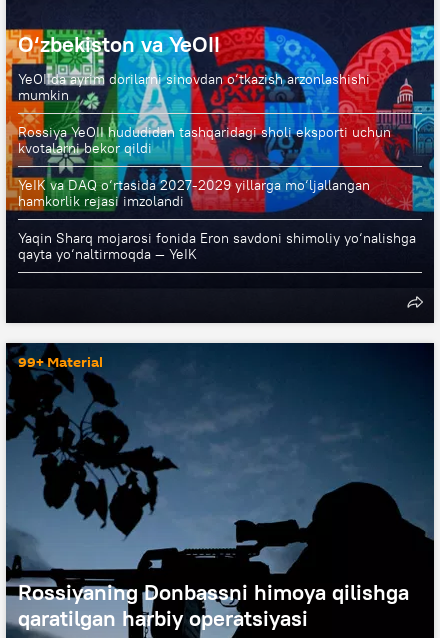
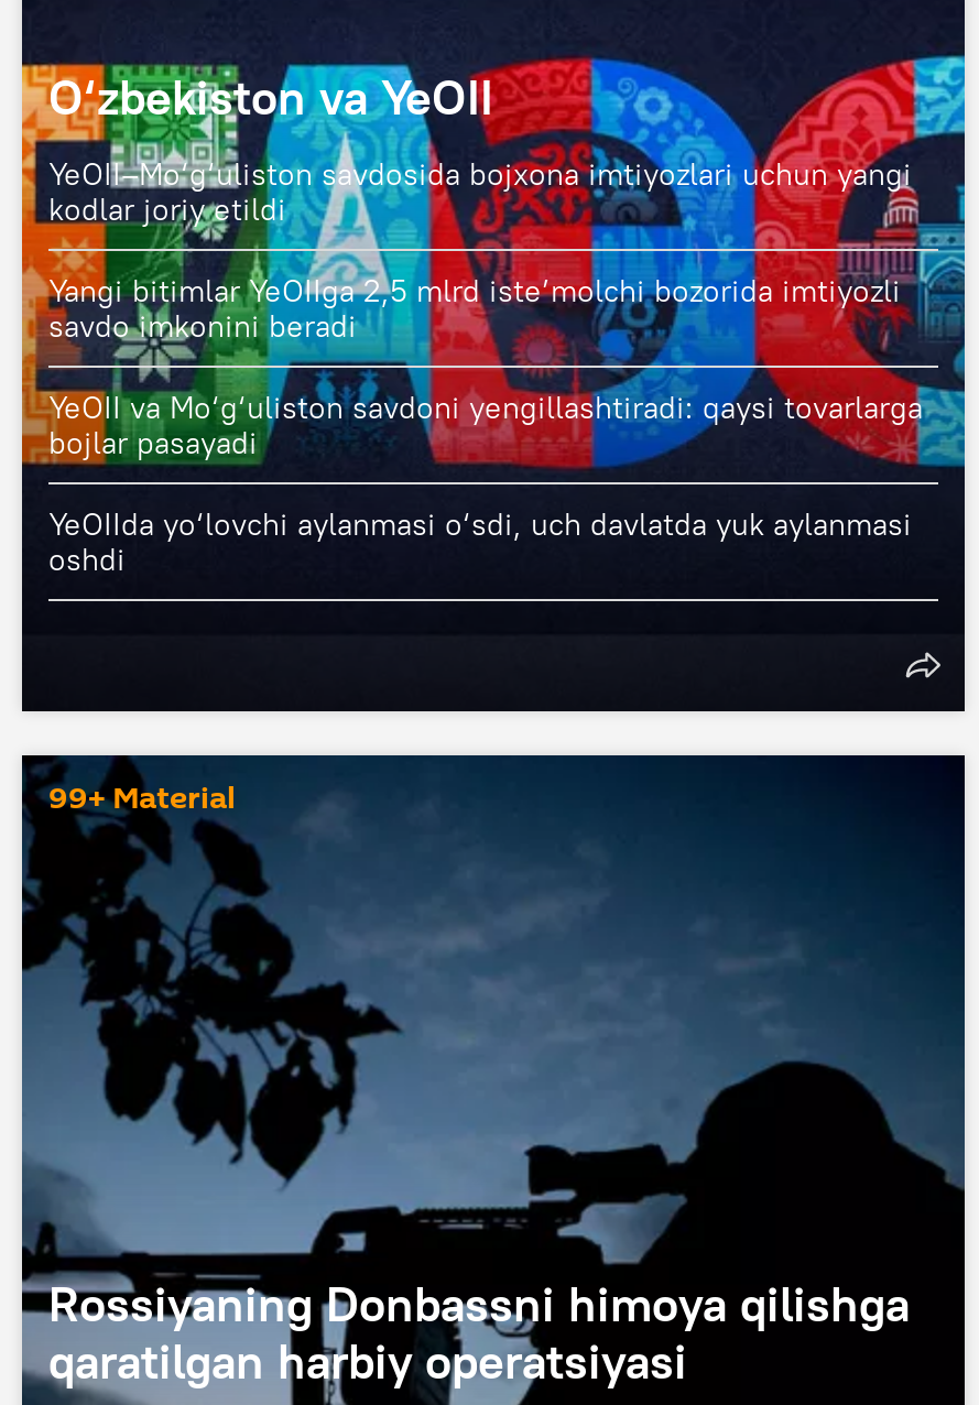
[18,70,370,104] YeOIIda ayrim dorilarni sinovdan o‘tkazish arzonlashishi | mumkin -> [48,154,912,229] YeOII–Mo‘g‘uliston savdosida bojxona imtiyozlari uchun yangi | kodlar joriy etildi
[18,123,391,157] Rossiya YeOII hududidan tashqaridagi sholi eksporti uchun | kvotalarni bekor qildi -> [48,271,901,346] Yangi bitimlar YeOIIga 2,5 mlrd iste’molchi bozorida imtiyozli | savdo imkonini beradi
[18,176,370,210] YeIK va DAQ o‘rtasida 2027-2029 yillarga mo‘ljallangan | hamkorlik rejasi imzolandi -> [48,388,923,462] YeOII va Mo‘g‘uliston savdoni yengillashtiradi: qaysi tovarlarga | bojlar pasayadi
[18,229,416,263] Yaqin Sharq mojarosi fonida Eron savdoni shimoliy yo‘nalishga | qayta yo‘naltirmoqda — YeIK -> [48,504,912,579] YeOIIda yo‘lovchi aylanmasi o‘sdi, uch davlatda yuk aylanmasi | oshdi

